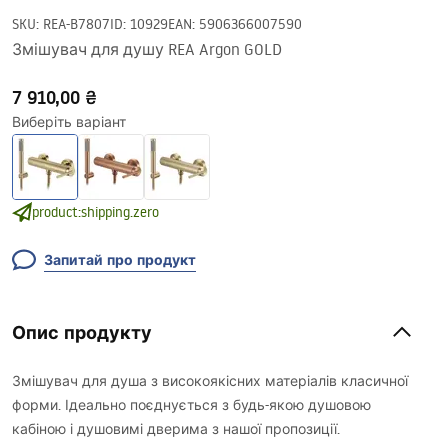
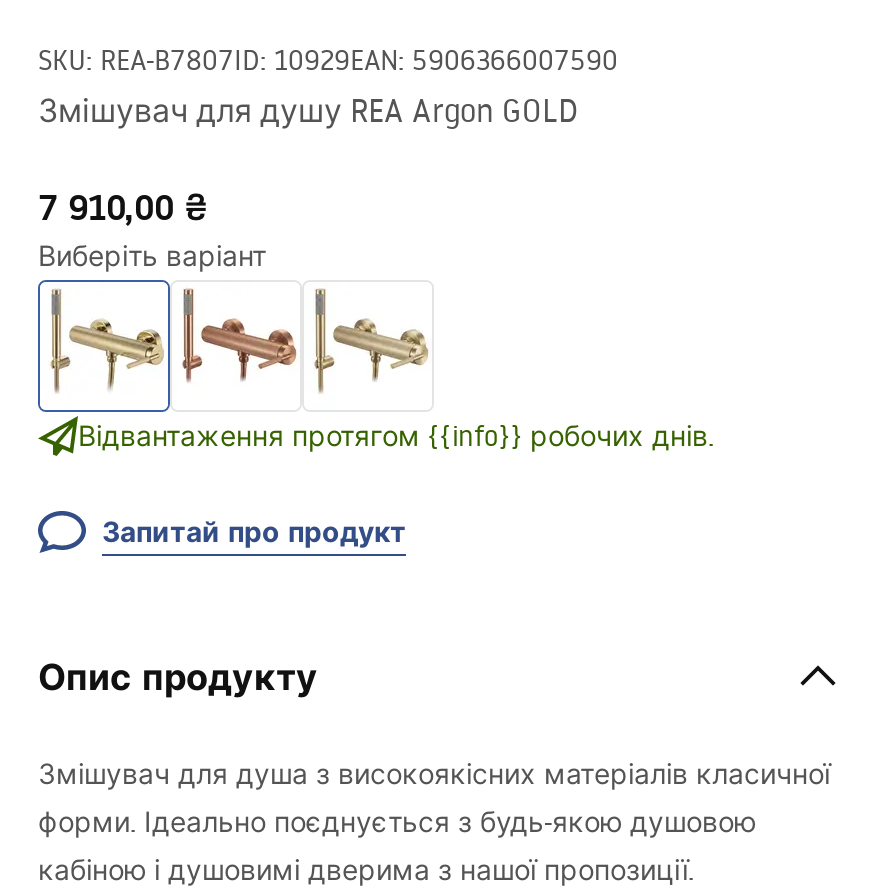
[32,203,159,221] product:shipping.zero -> [78,418,714,454] Відвантаження протягом {{info}} робочих днів.

